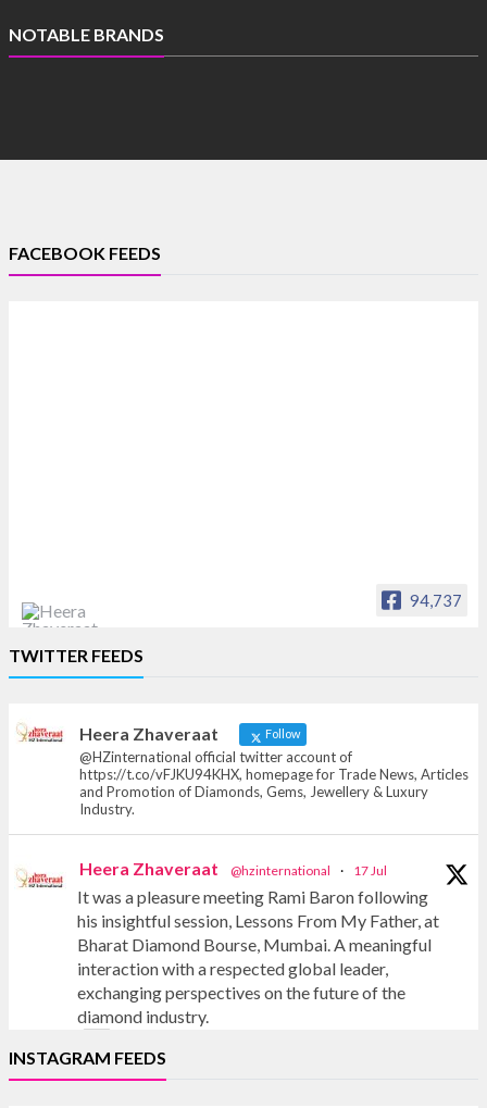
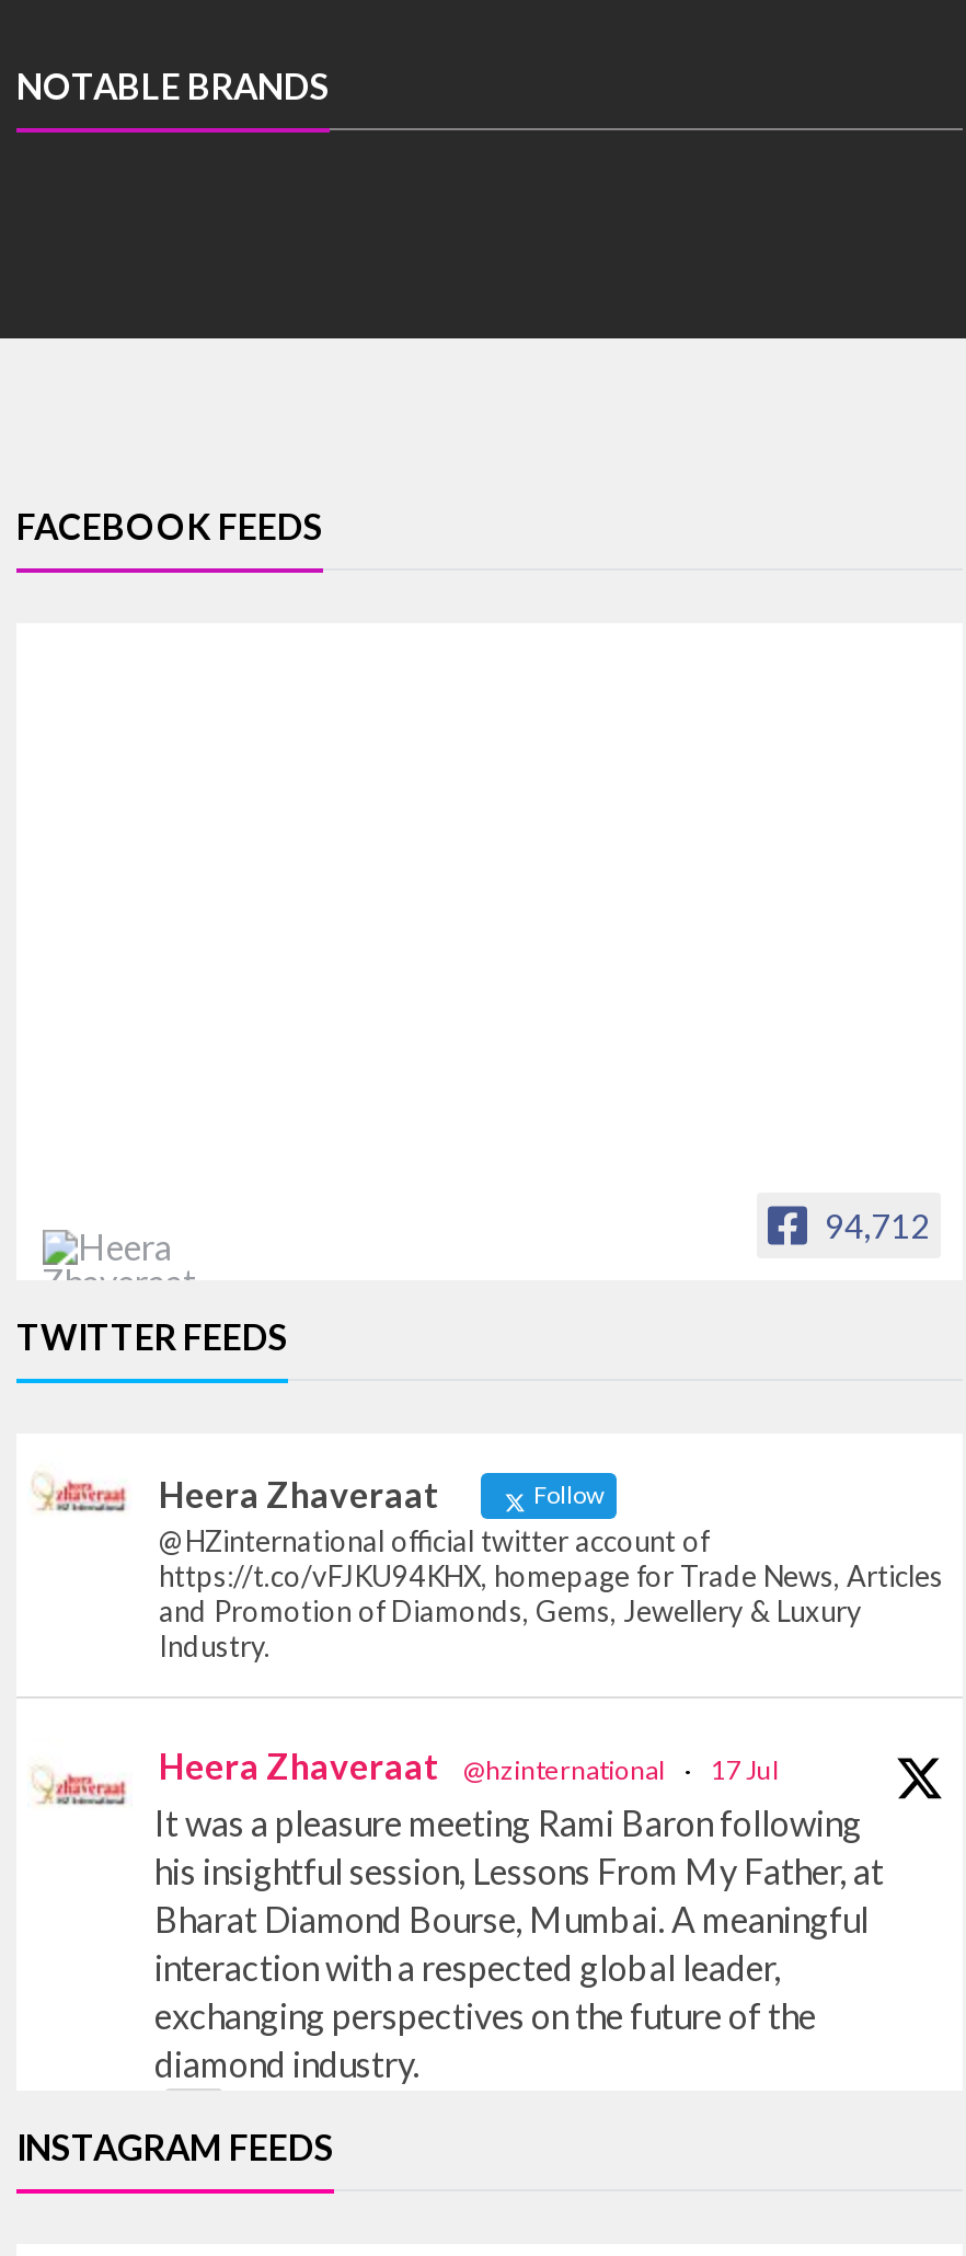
[410,590,462,610] 94,737 -> [825,1205,930,1244] 94,712

